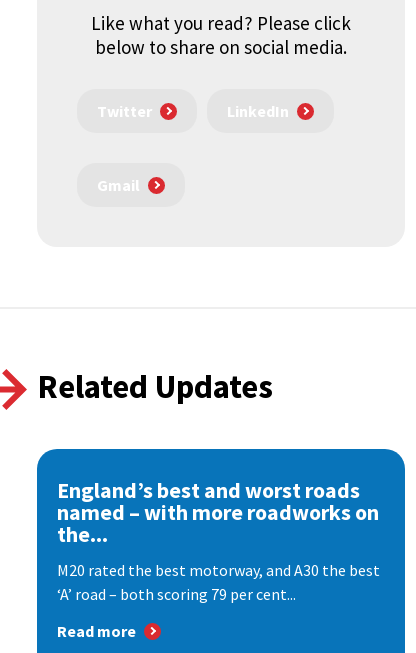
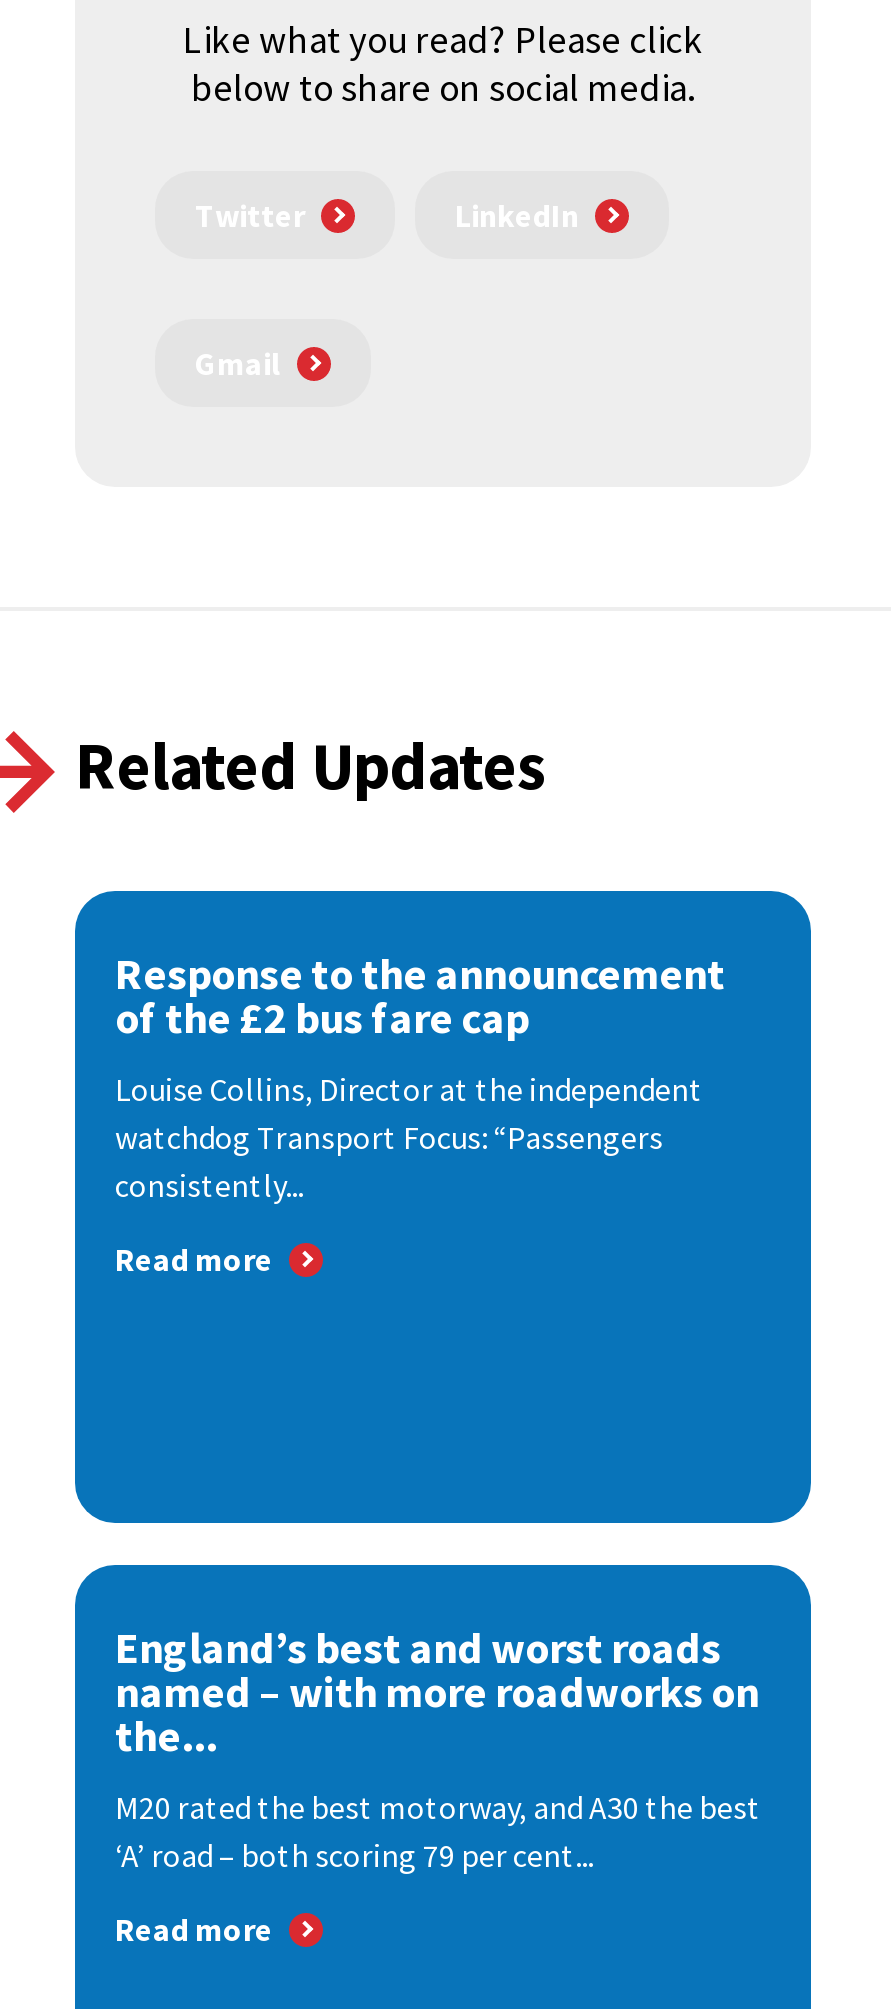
none -> [115,945,725,1280] Response to the announcement | of the £2 bus fare cap | Louise Collins, Director at the independent | watchdog Transport Focus: “Passengers | consistently... | Read more

